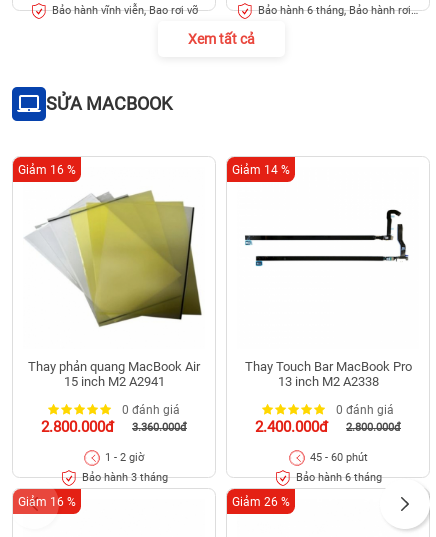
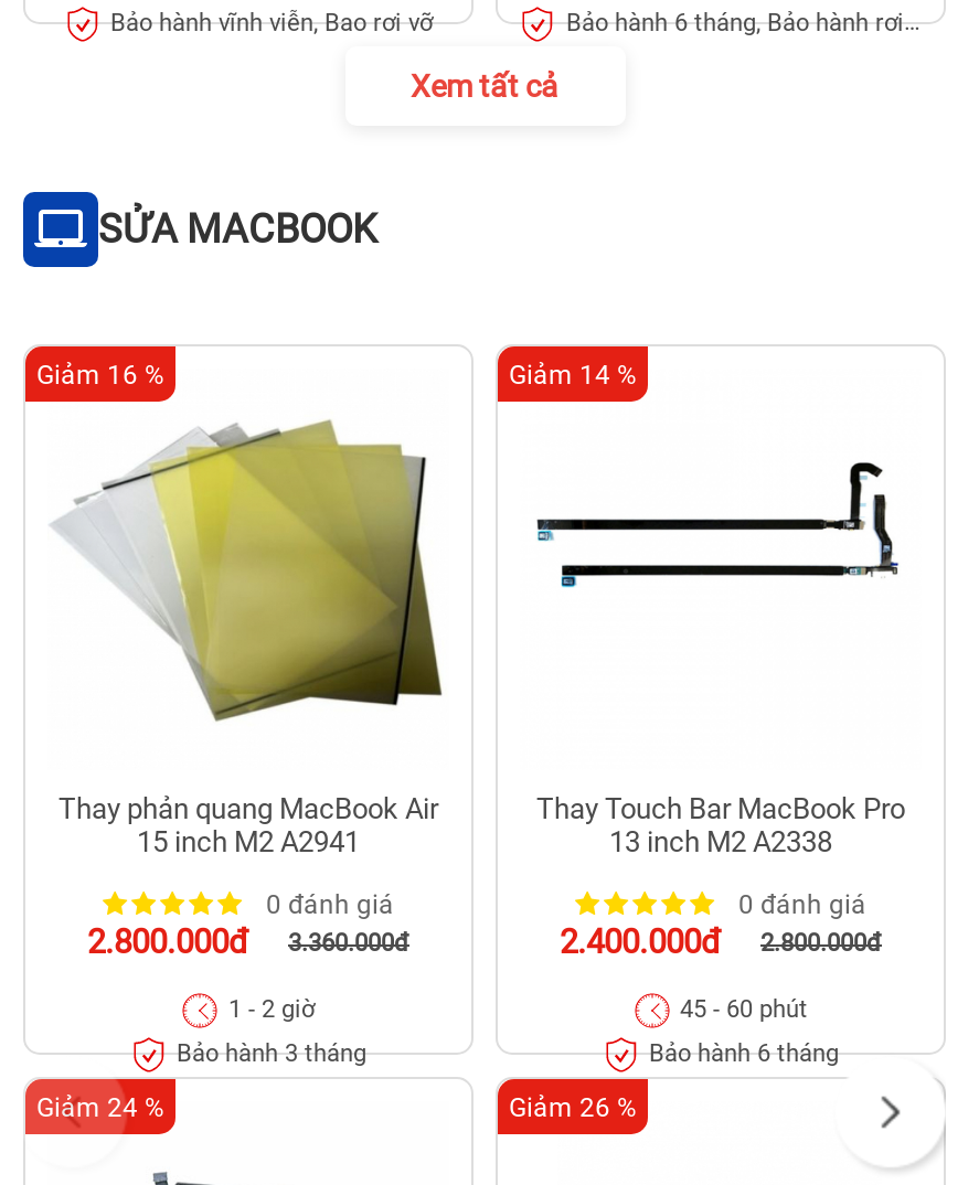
[18,495,76,509] Giảm 16 % -> [36,1092,164,1123] Giảm 24 %

